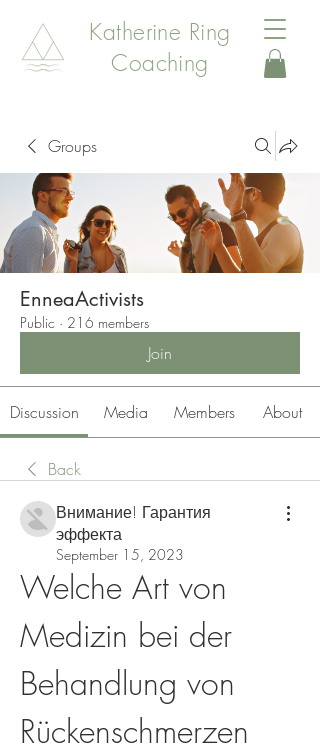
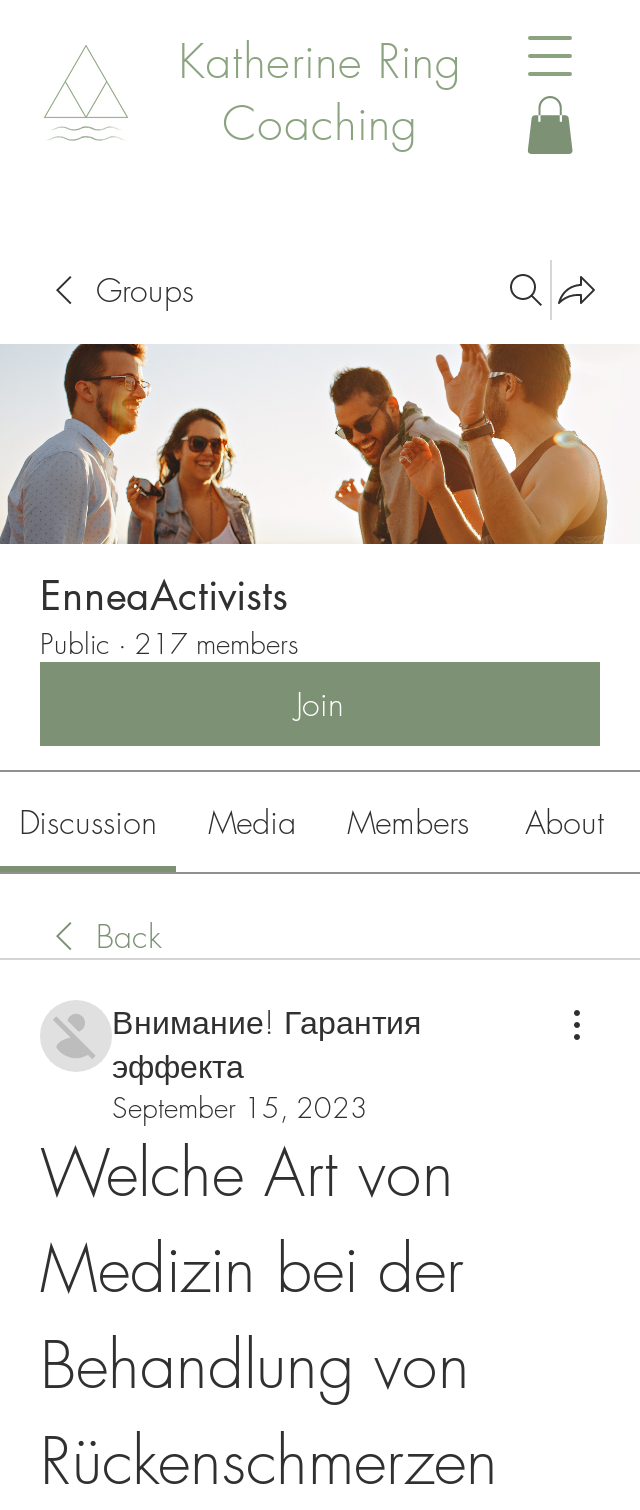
[20,313,149,332] Public · 216 members -> [40,624,298,662] Public · 217 members

